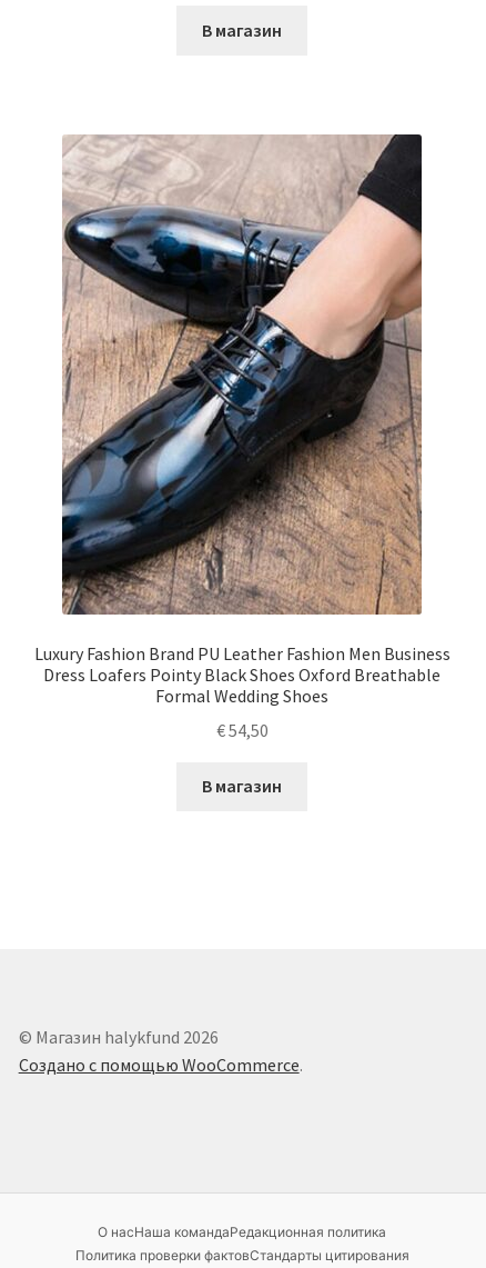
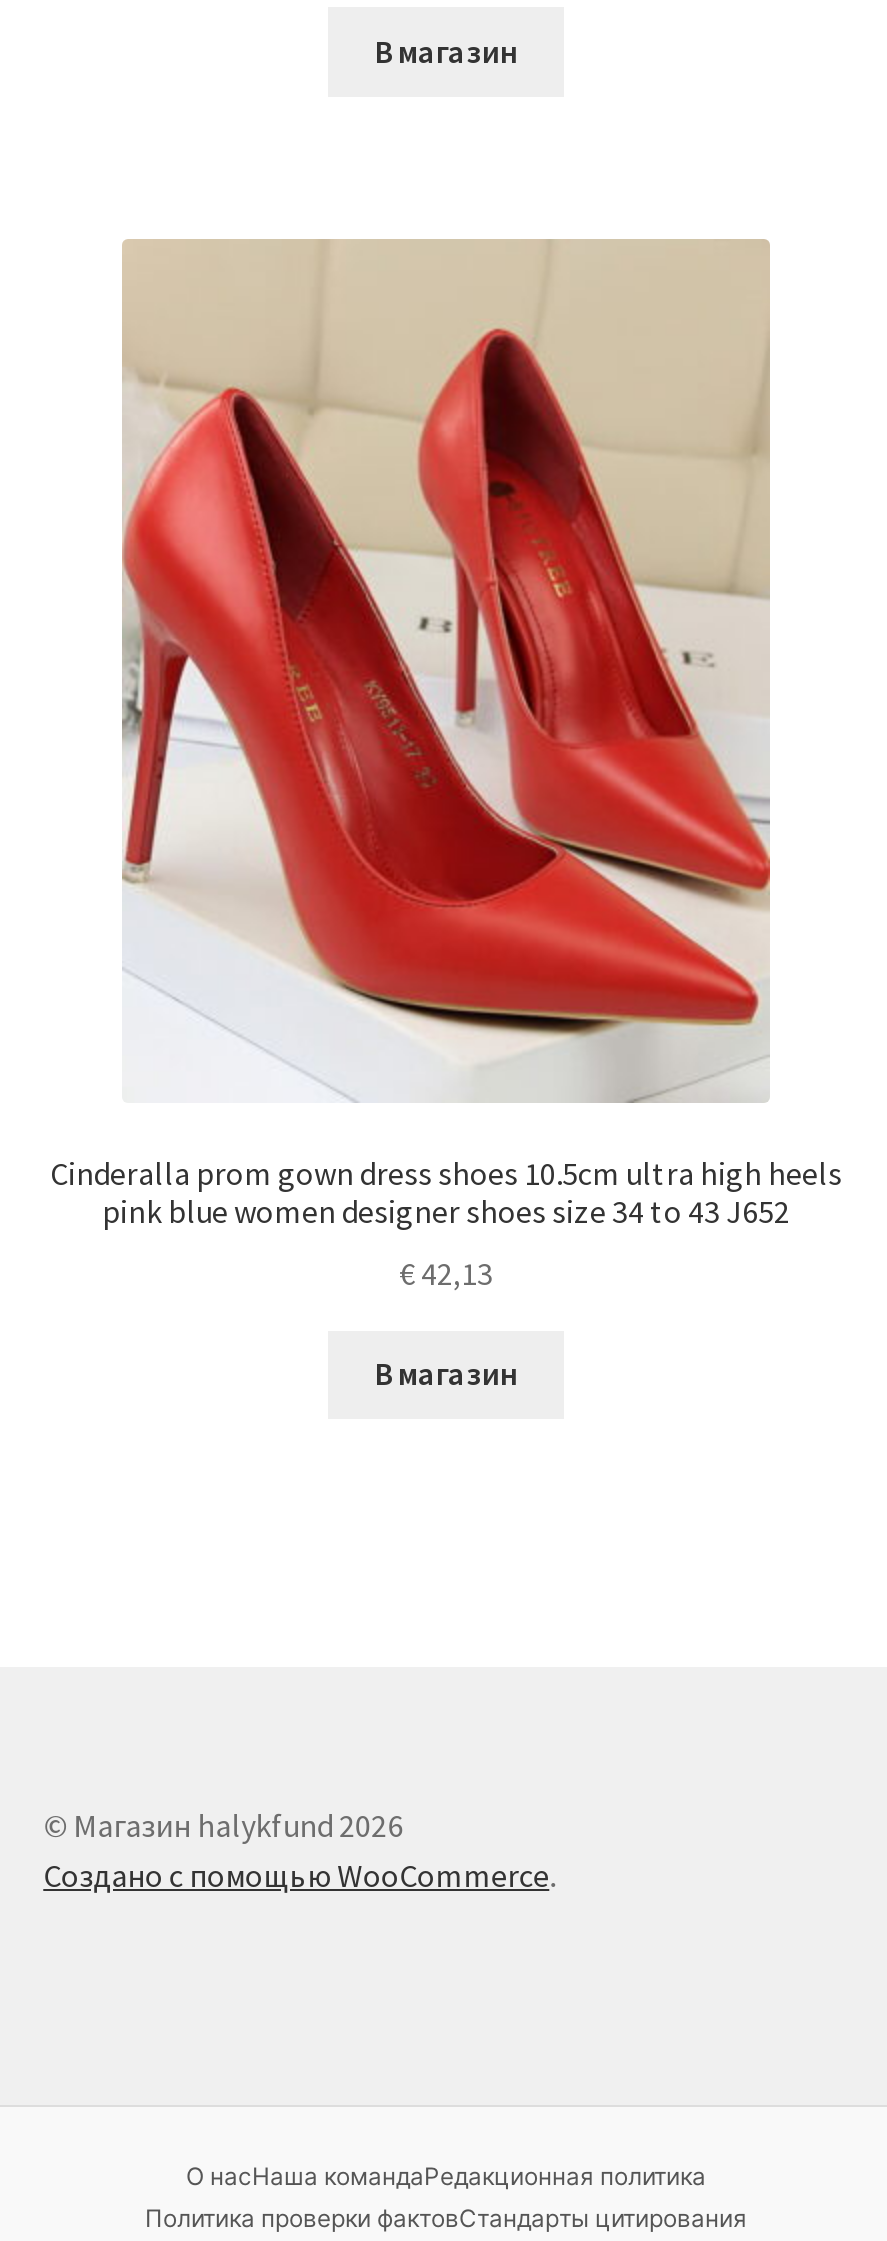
[34,133,450,707] [image] | Luxury Fashion Brand PU Leather Fashion Men Business | Dress Loafers Pointy Black Shoes Oxford Breathable | Formal Wedding Shoes -> [50,239,842,1231] [image] | Cinderalla prom gown dress shoes 10.5cm ultra high heels | pink blue women designer shoes size 34 to 43 J652
[216,718,268,741] €54,50 -> [399,1252,493,1292] €42,13

